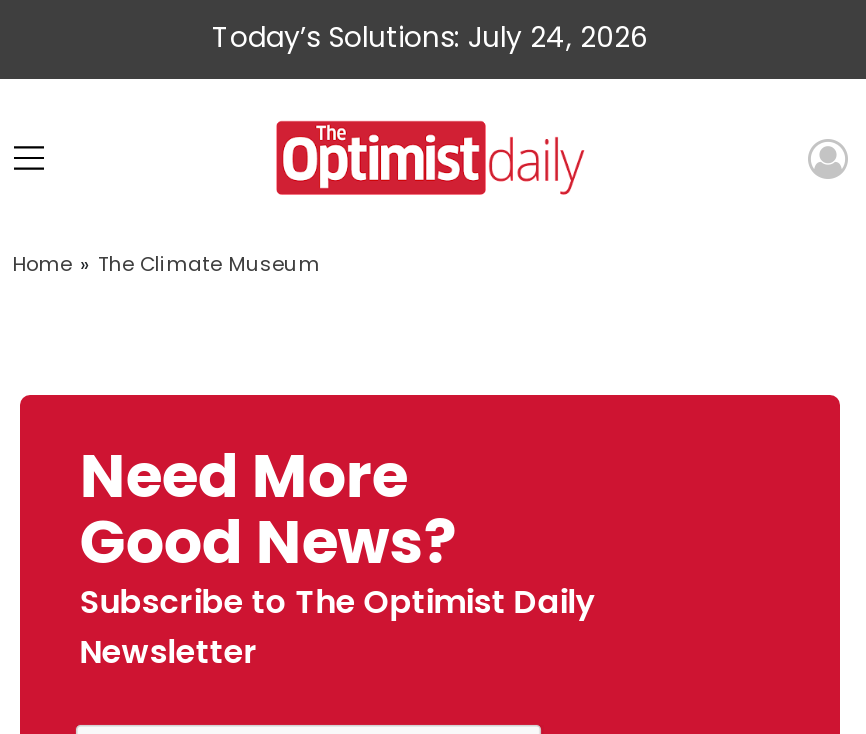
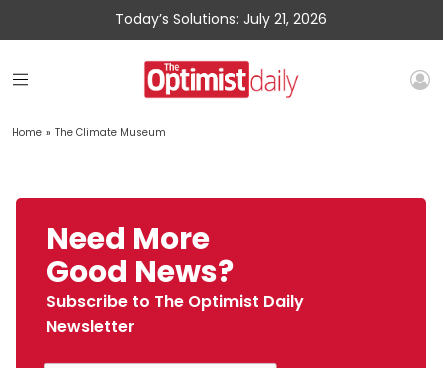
[212,17,648,57] Today’s Solutions: July 24, 2026 -> [115,9,327,29] Today’s Solutions: July 21, 2026

